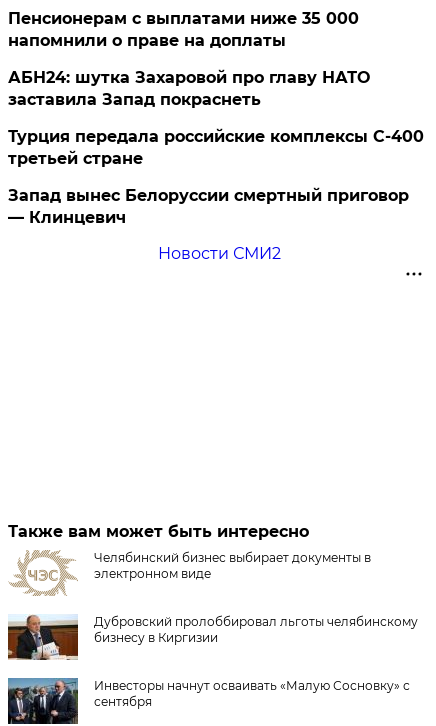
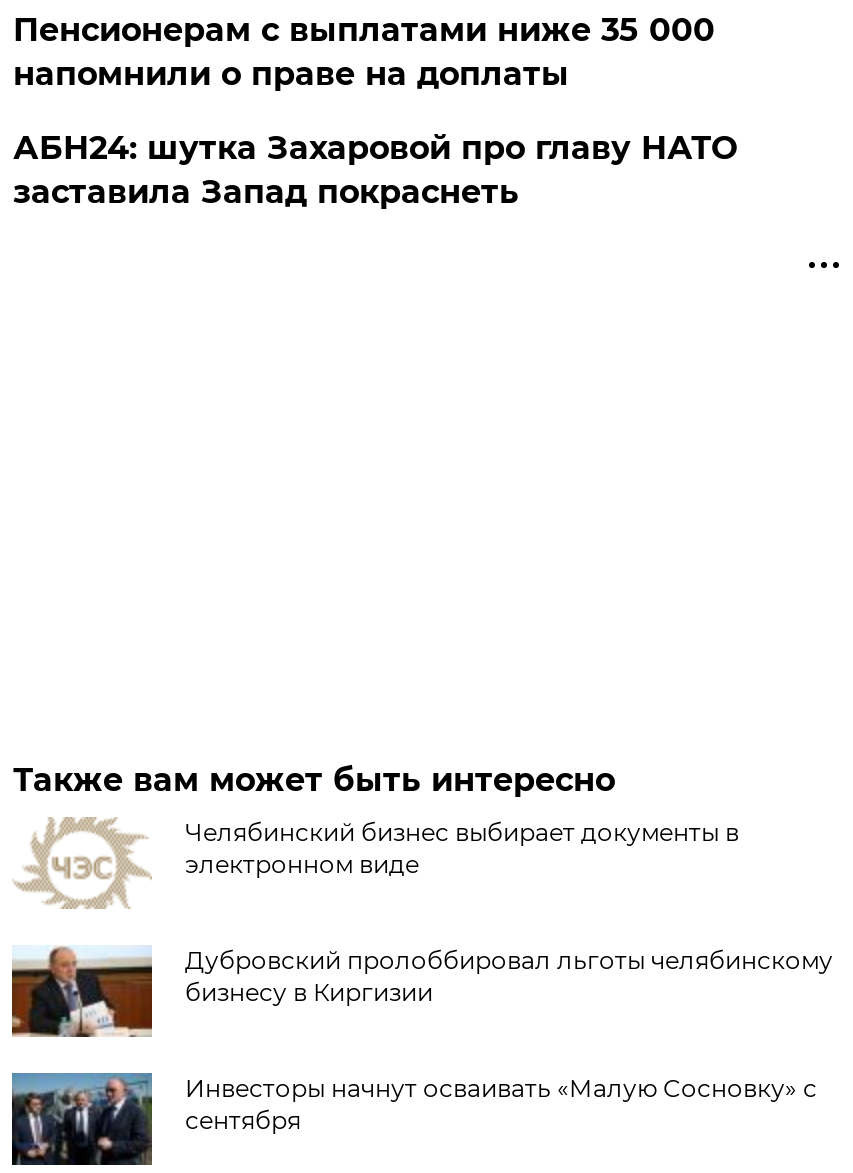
[8,127,424,263] Турция передала российские комплексы С-400 | третьей стране | Запад вынес Белоруссии смертный приговор | — Клинцевич | Новости СМИ2 -> none

